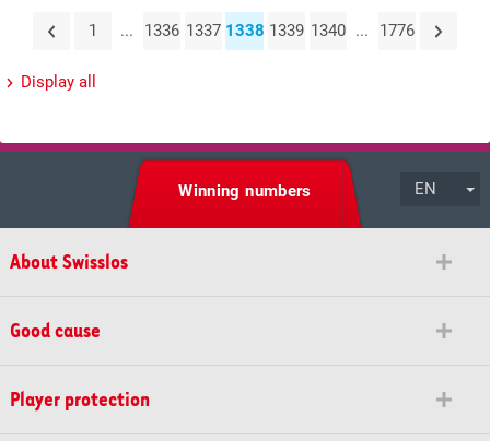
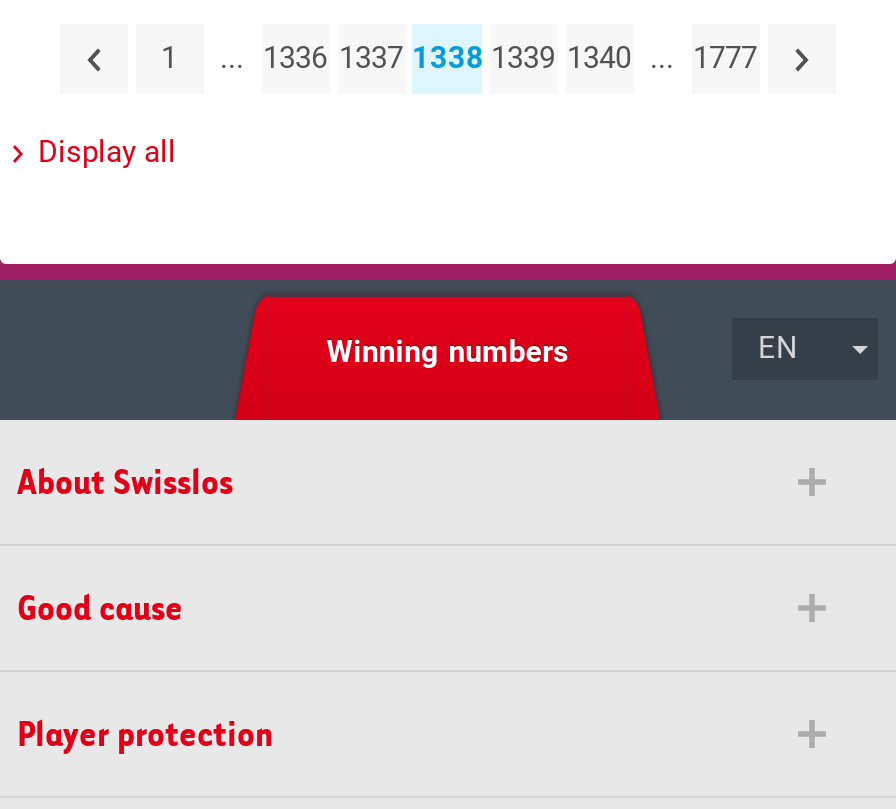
[88,21,414,41] 1 ... 1336 1337 1338 1339 1340 ... 1776 -> [161,41,757,77] 1 ... 1336 1337 1338 1339 1340 ... 1777

